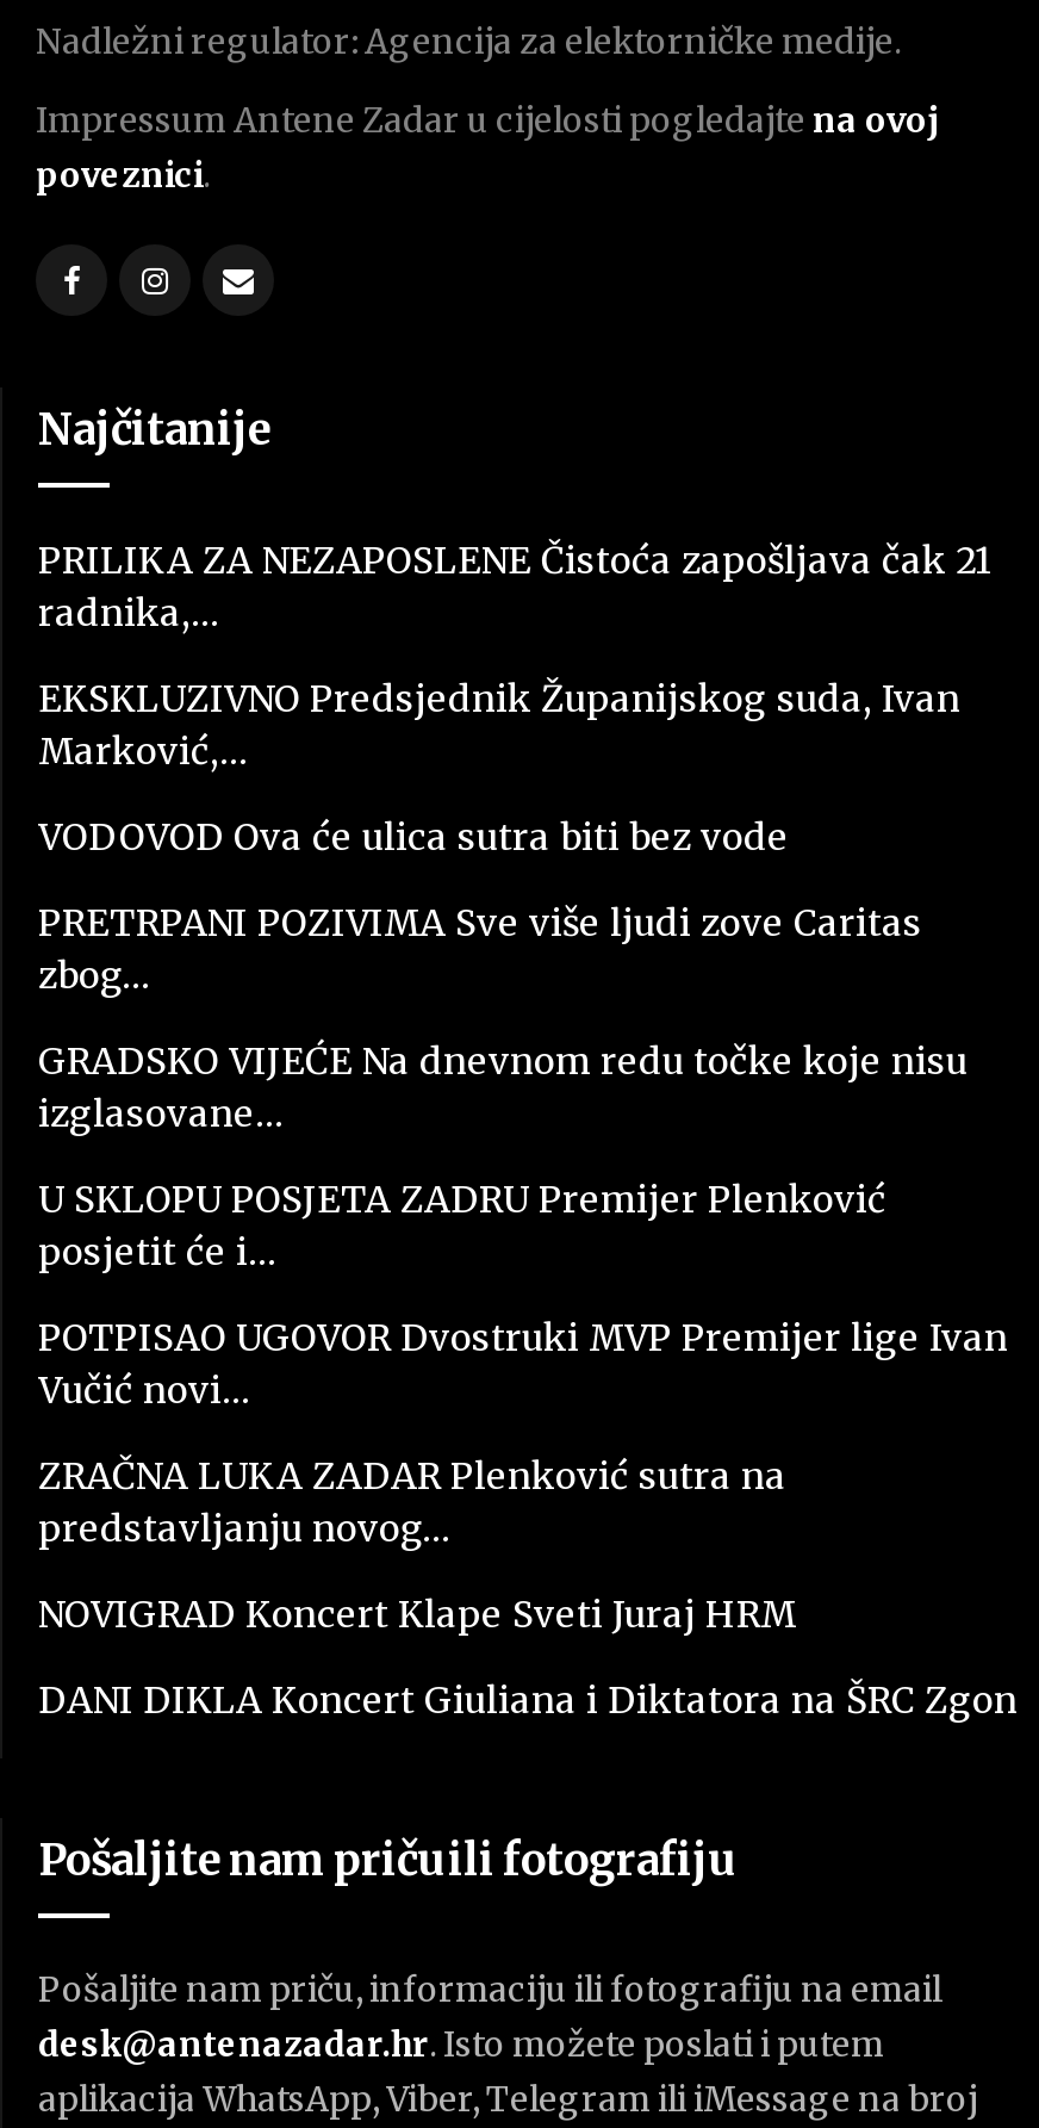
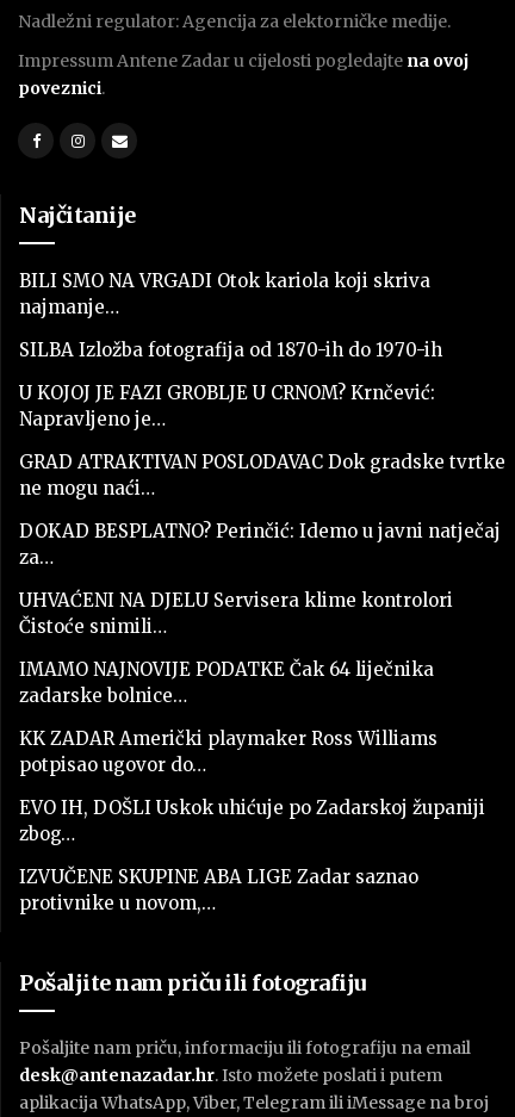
[38,537,991,944] PRILIKA ZA NEZAPOSLENE Čistoća zapošljava čak 21 | radnika,… | EKSKLUZIVNO Predsjednik Županijskog suda, Ivan | Marković,… | VODOVOD Ova će ulica sutra biti bez vode | PRETRPANI POZIVIMA Sve više ljudi zove Caritas -> [19,269,505,818] BILI SMO NA VRGADI Otok kariola koji skriva | najmanje… | SILBA Izložba fotografija od 1870-ih do 1970-ih | U KOJOJ JE FAZI GROBLJE U CRNOM? Krnčević: | Napravljeno je… | GRAD ATRAKTIVAN POSLODAVAC Dok gradske tvrtke | ne mogu naći… | DOKAD BESPLATNO? Perinčić: Idemo u javni natječaj | za… | UHVAĆENI NA DJELU Servisera klime kontrolori | Čistoće snimili… | IMAMO NAJNOVIJE PODATKE Čak 64 liječnika | zadarske bolnice… | KK ZADAR Američki playmaker Ross Williams | potpisao ugovor do… | EVO IH, DOŠLI Uskok uhićuje po Zadarskoj županiji
moved [38,952,150,997] -> [19,822,75,845]: zbog…
[38,1037,1018,1722] GRADSKO VIJEĆE Na dnevnom redu točke koje nisu | izglasovane… | U SKLOPU POSJETA ZADRU Premijer Plenković | posjetit će i… | POTPISAO UGOVOR Dvostruki MVP Premijer lige Ivan | Vučić novi… | ZRAČNA LUKA ZADAR Plenković sutra na | predstavljanju novog… | NOVIGRAD Koncert Klape Sveti Juraj HRM | DANI DIKLA Koncert Giuliana i Diktatora na ŠRC Zgon -> [19,865,418,914] IZVUČENE SKUPINE ABA LIGE Zadar saznao | protivnike u novom,…

